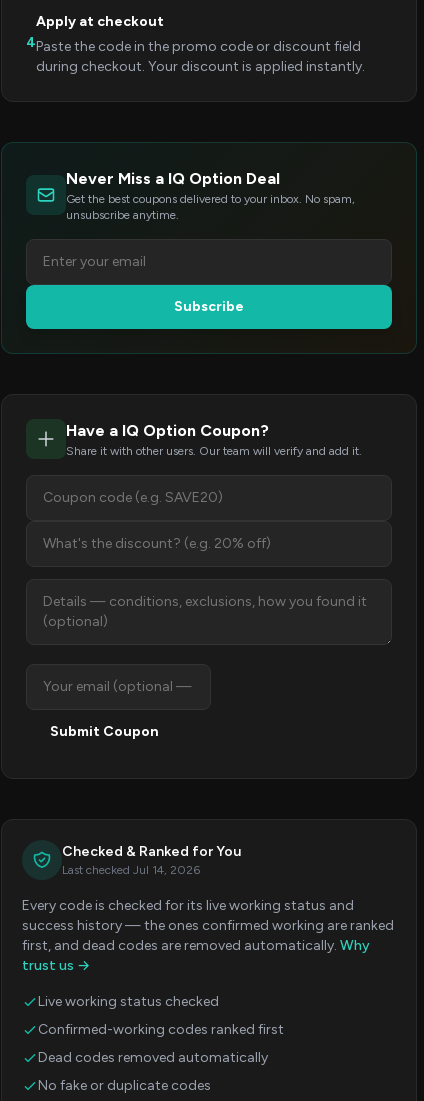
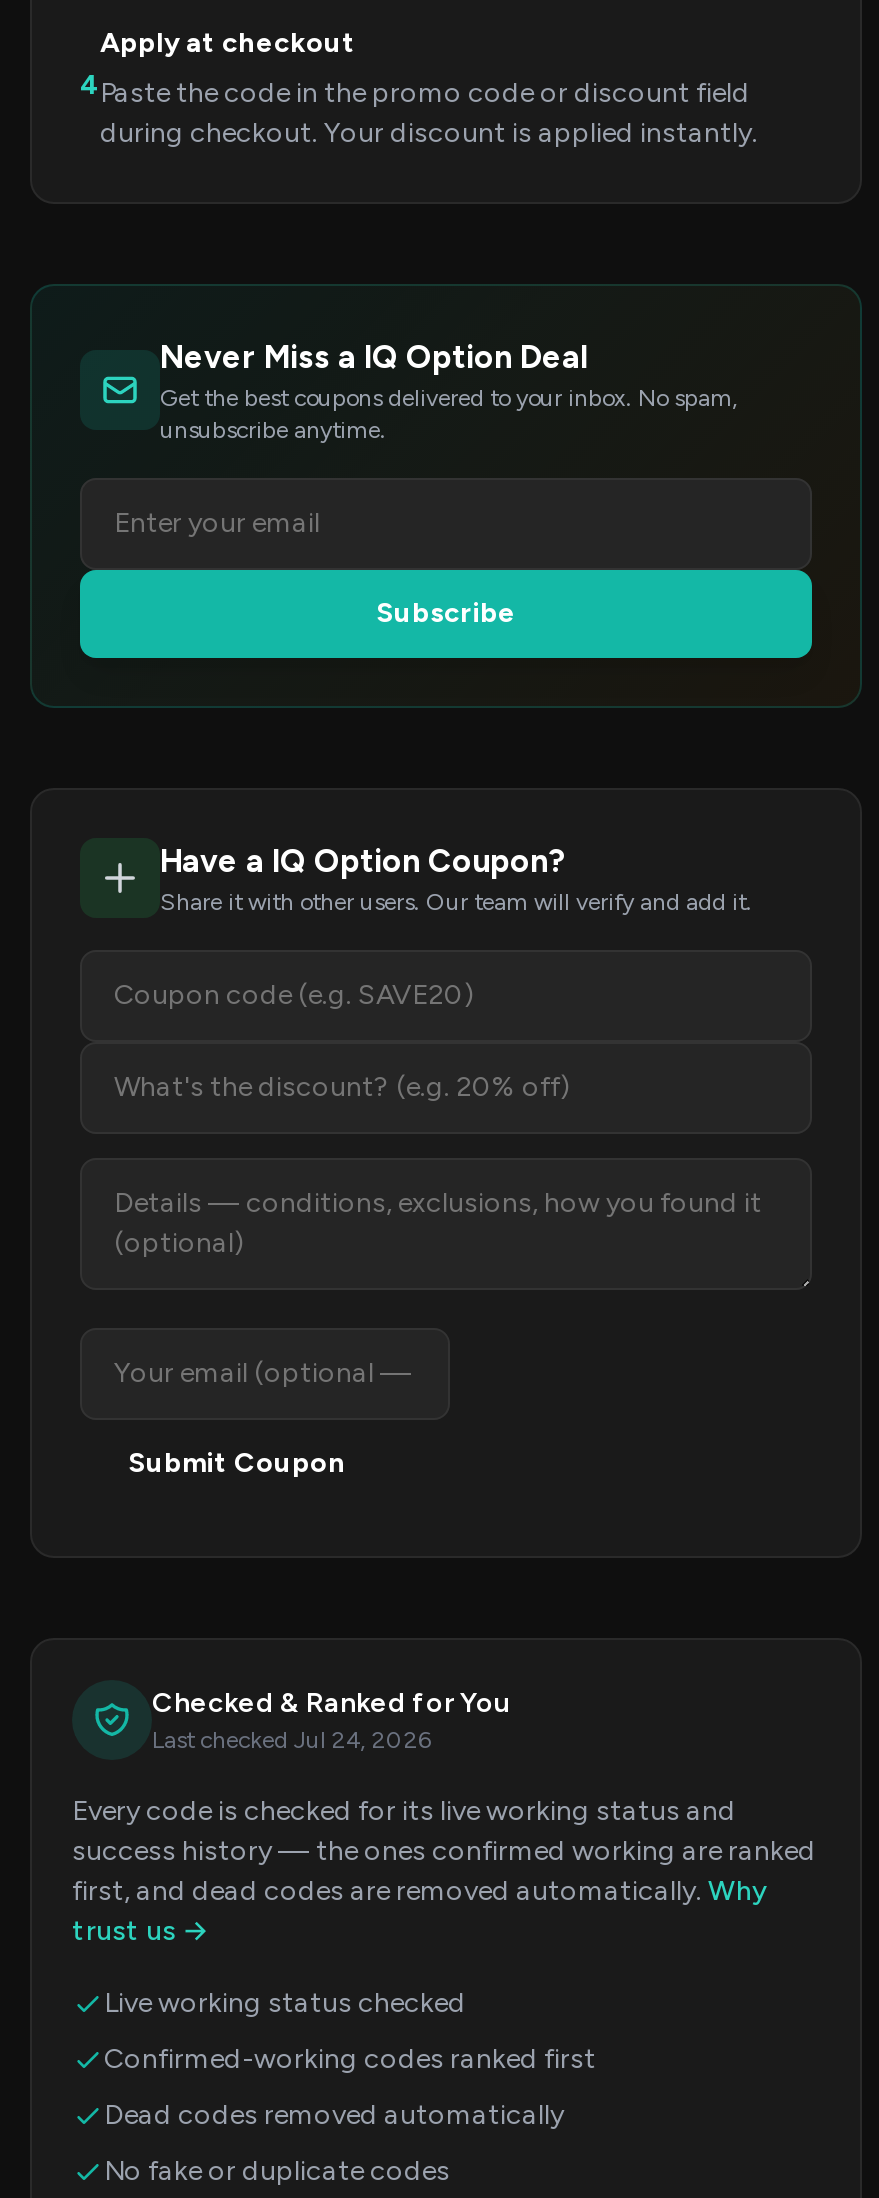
[62,863,200,877] Last checked Jul 14, 2026 -> [152,1726,432,1754] Last checked Jul 24, 2026

